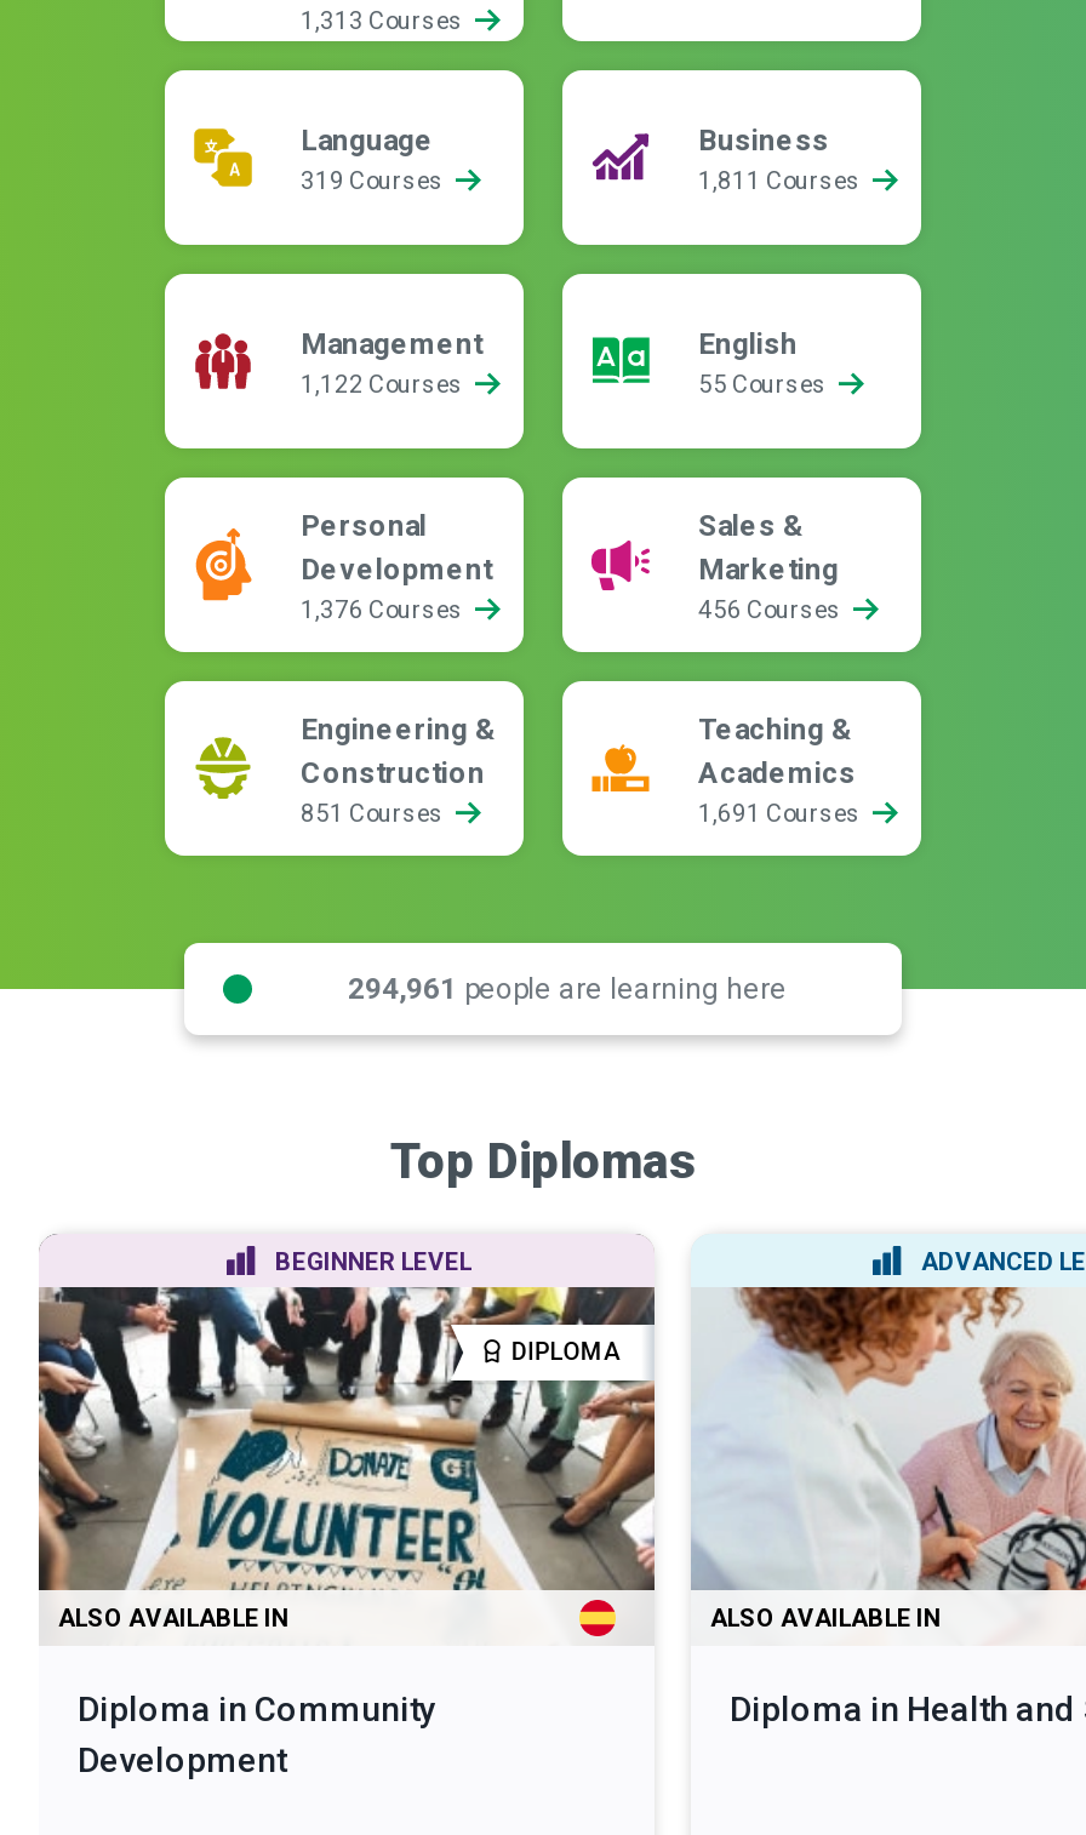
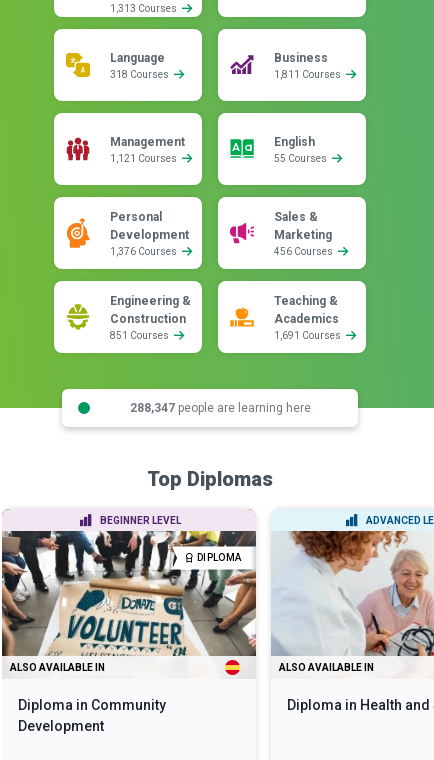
[301,167,448,194] 319 Courses -> [110,69,171,80] 318 Courses
[301,371,468,398] 1,122 Courses -> [110,153,179,164] 1,121 Courses
[348,971,787,1005] 294,961 people are learning here -> [129,400,310,414] 288,347 people are learning here

